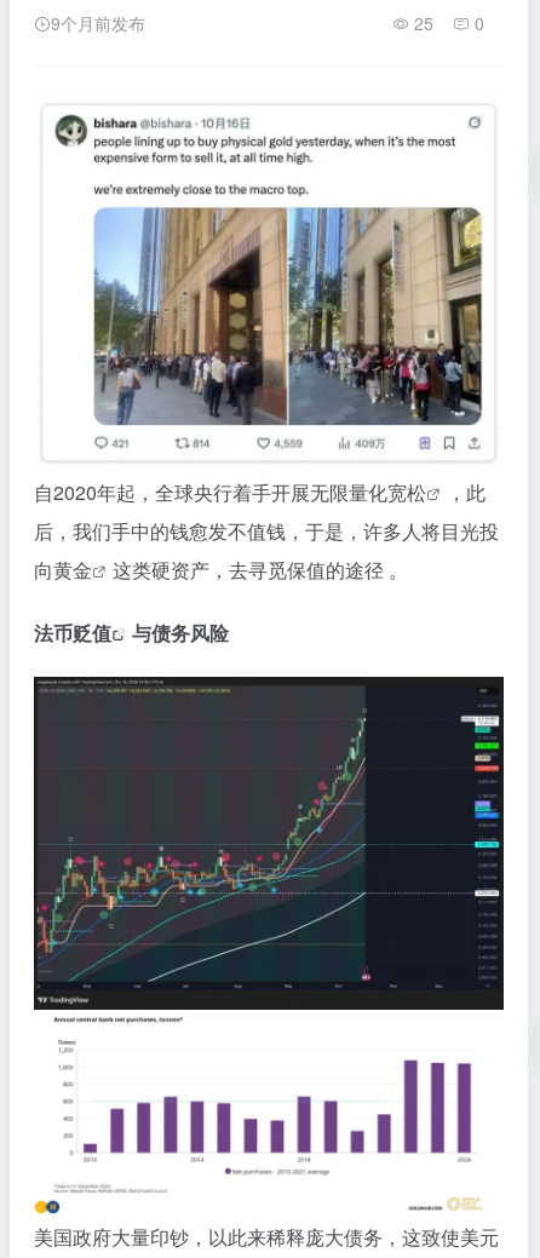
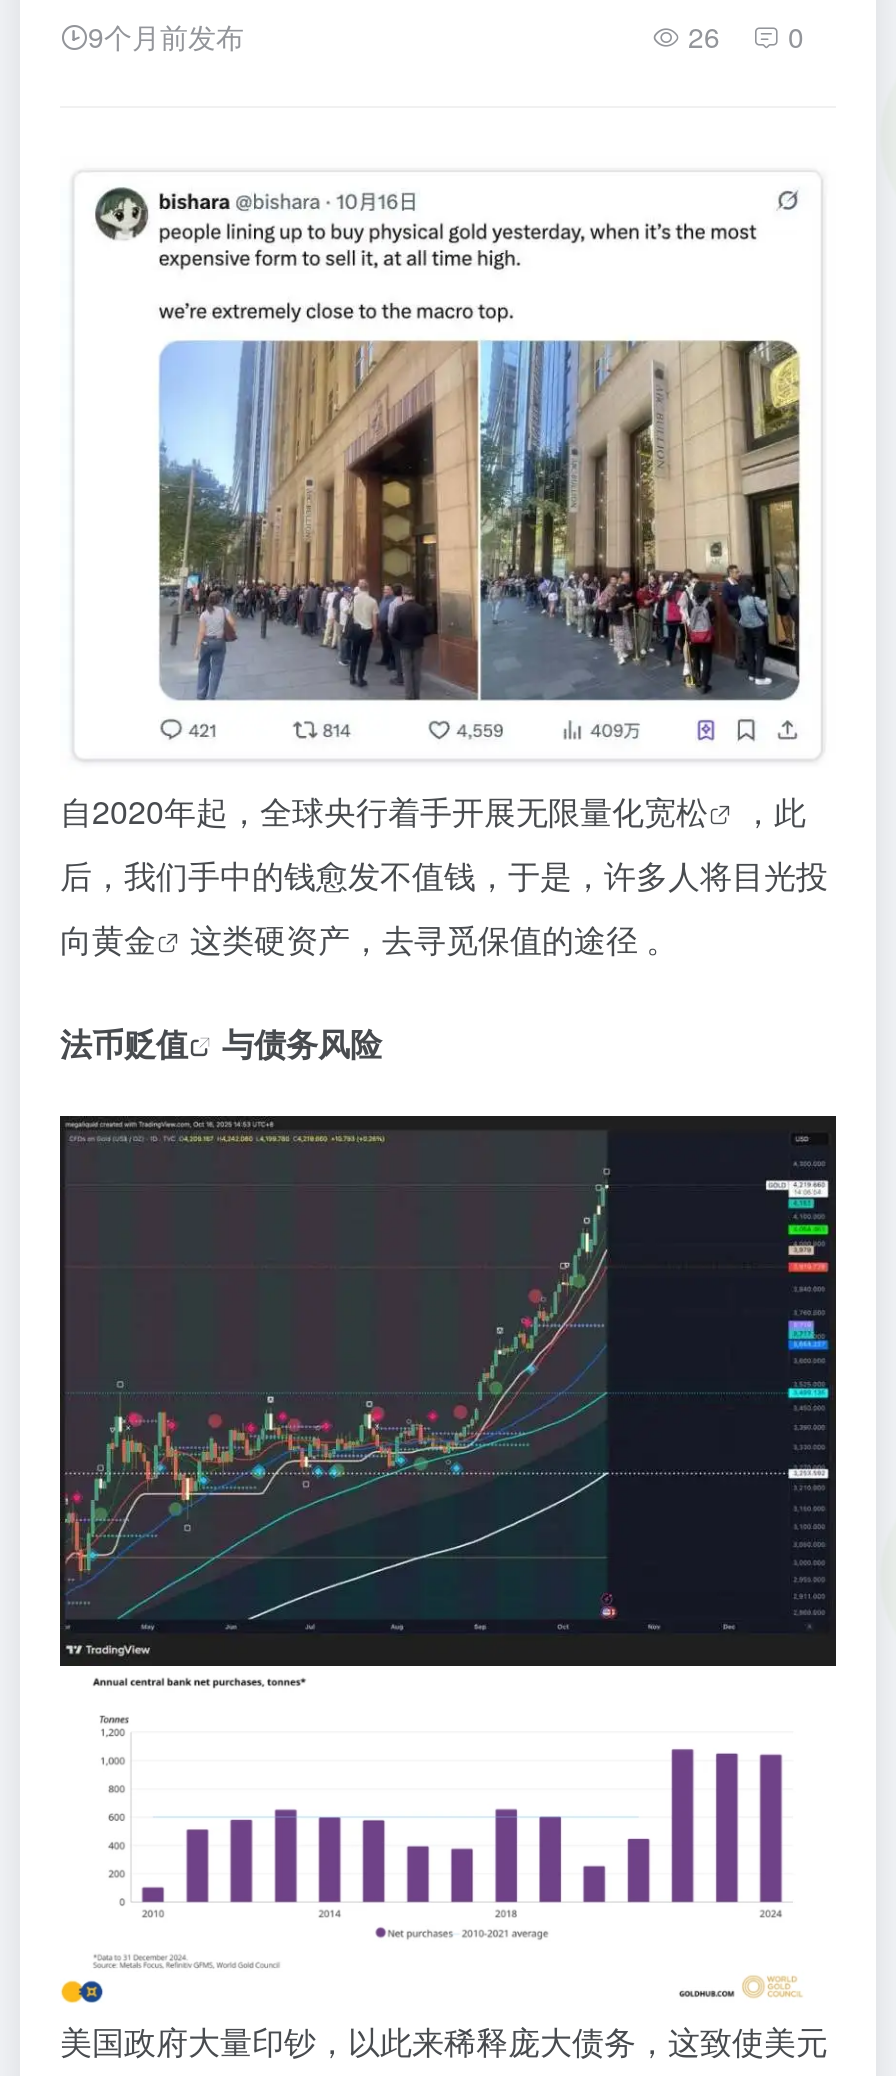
[409,11,484,35] 25 0 -> [680,16,804,56] 26 0

